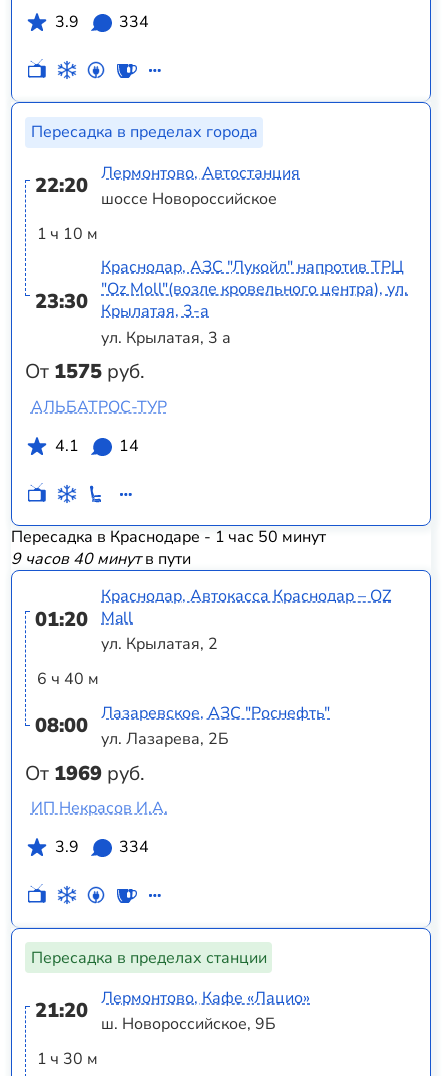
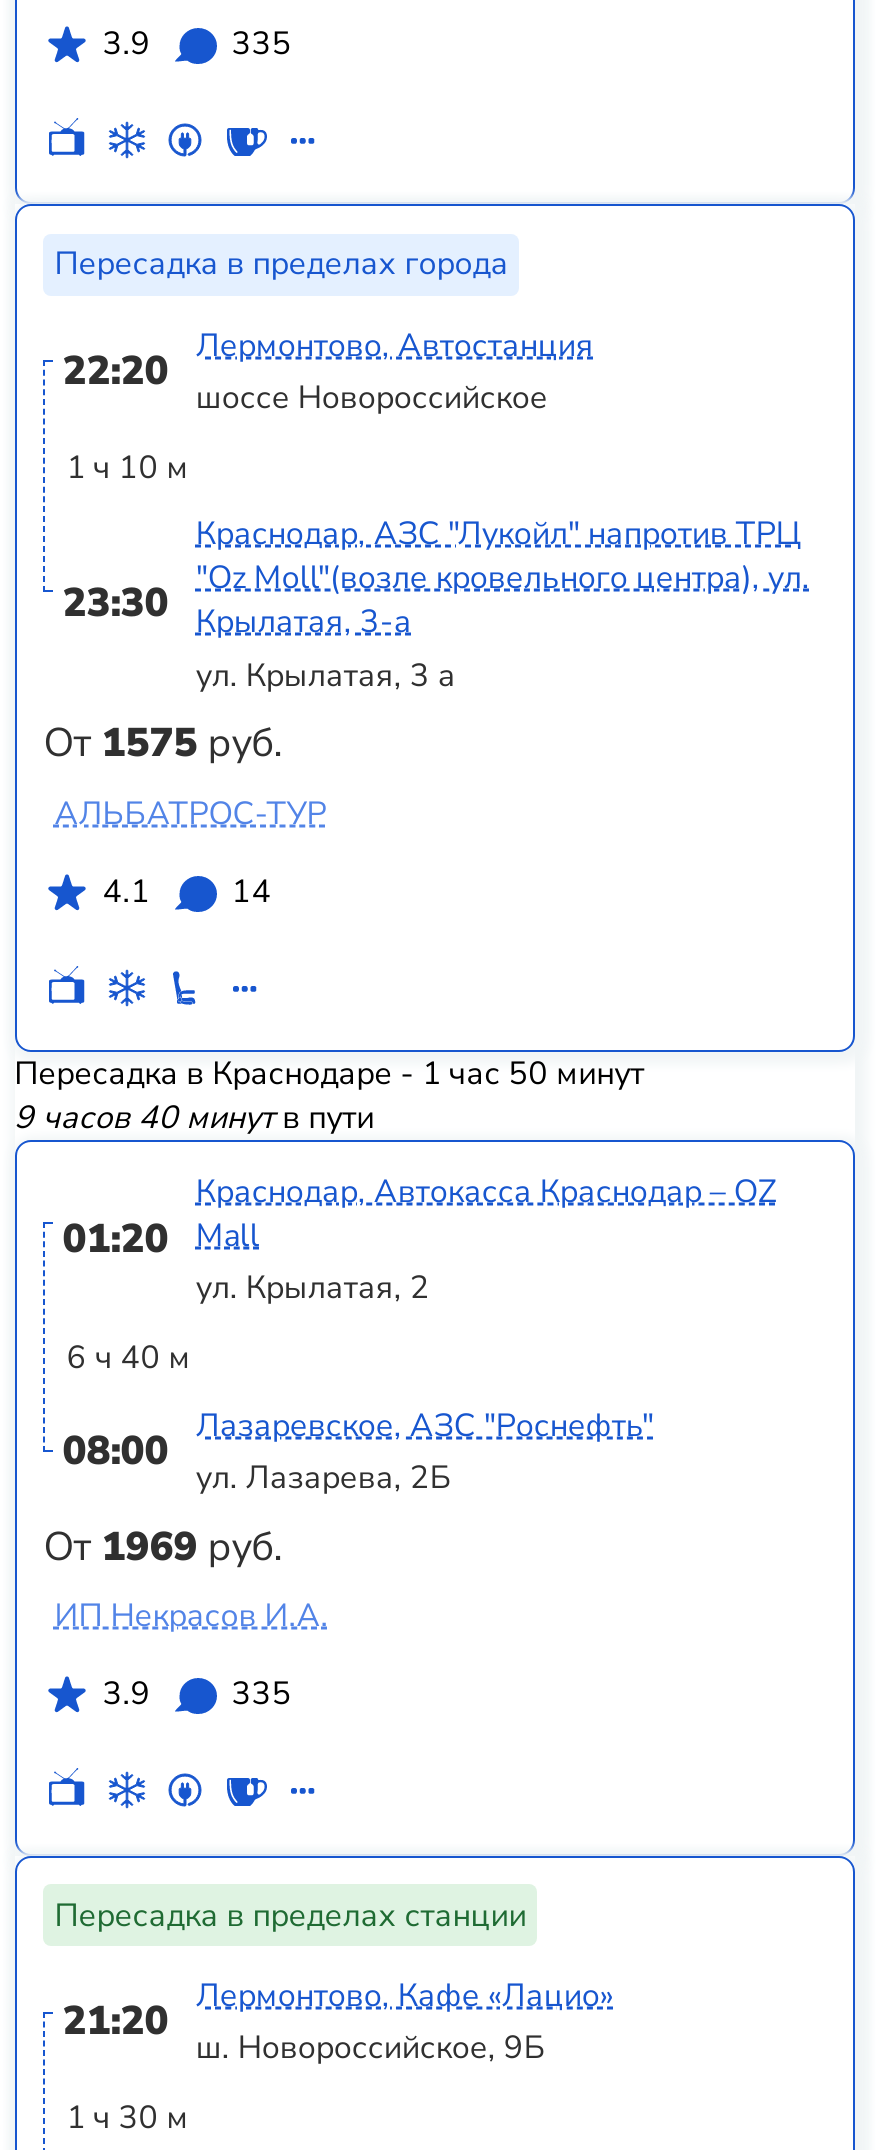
[55,11,149,33] 3.9 334 -> [103,22,291,66] 3.9 335
[55,836,149,858] 3.9 334 -> [103,1672,291,1716] 3.9 335

